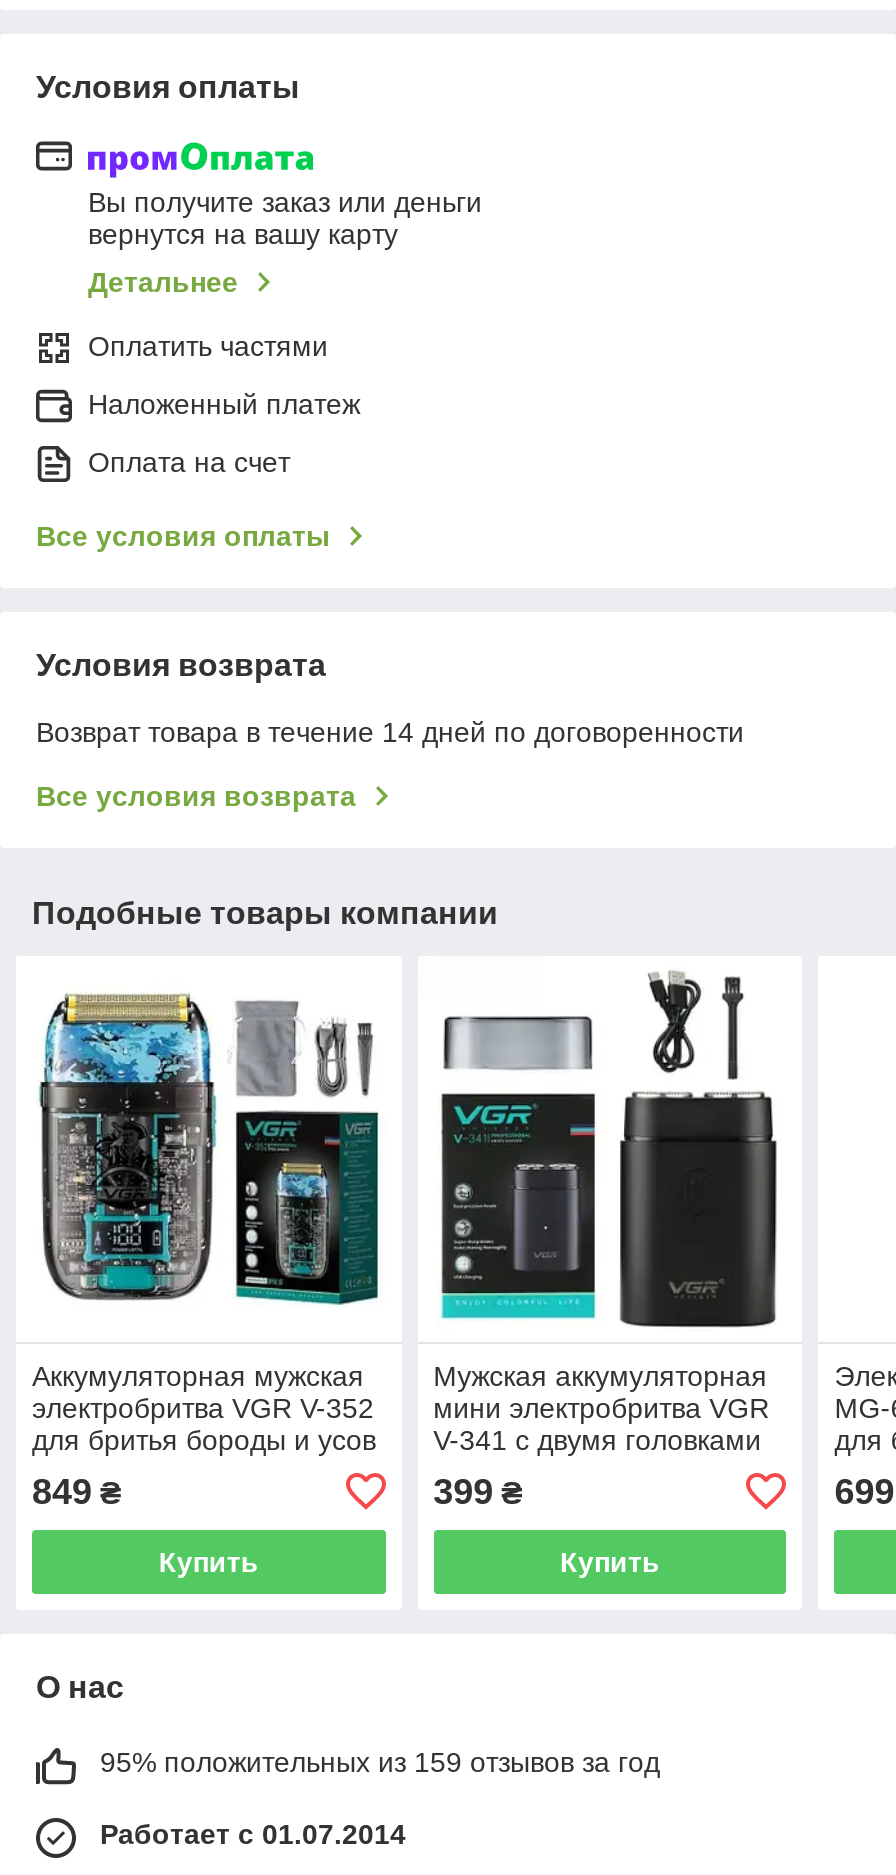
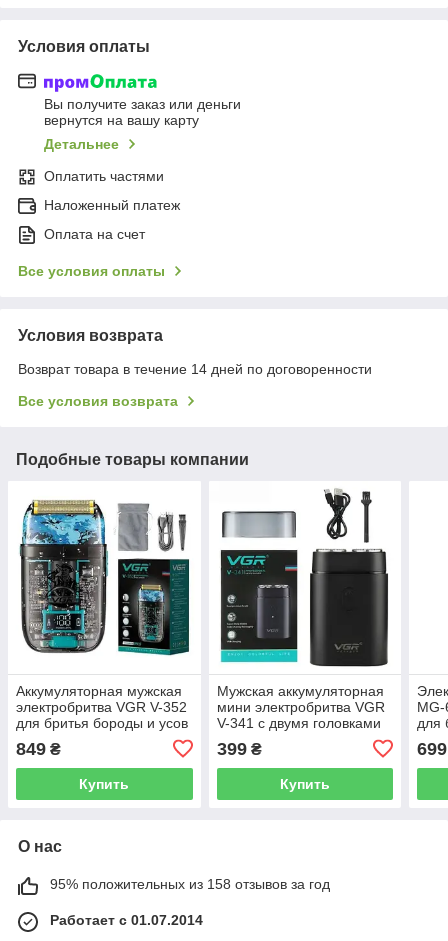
[100,1746,660,1778] 95% положительных из 159 отзывов за год -> [50,876,330,892] 95% положительных из 158 отзывов за год

